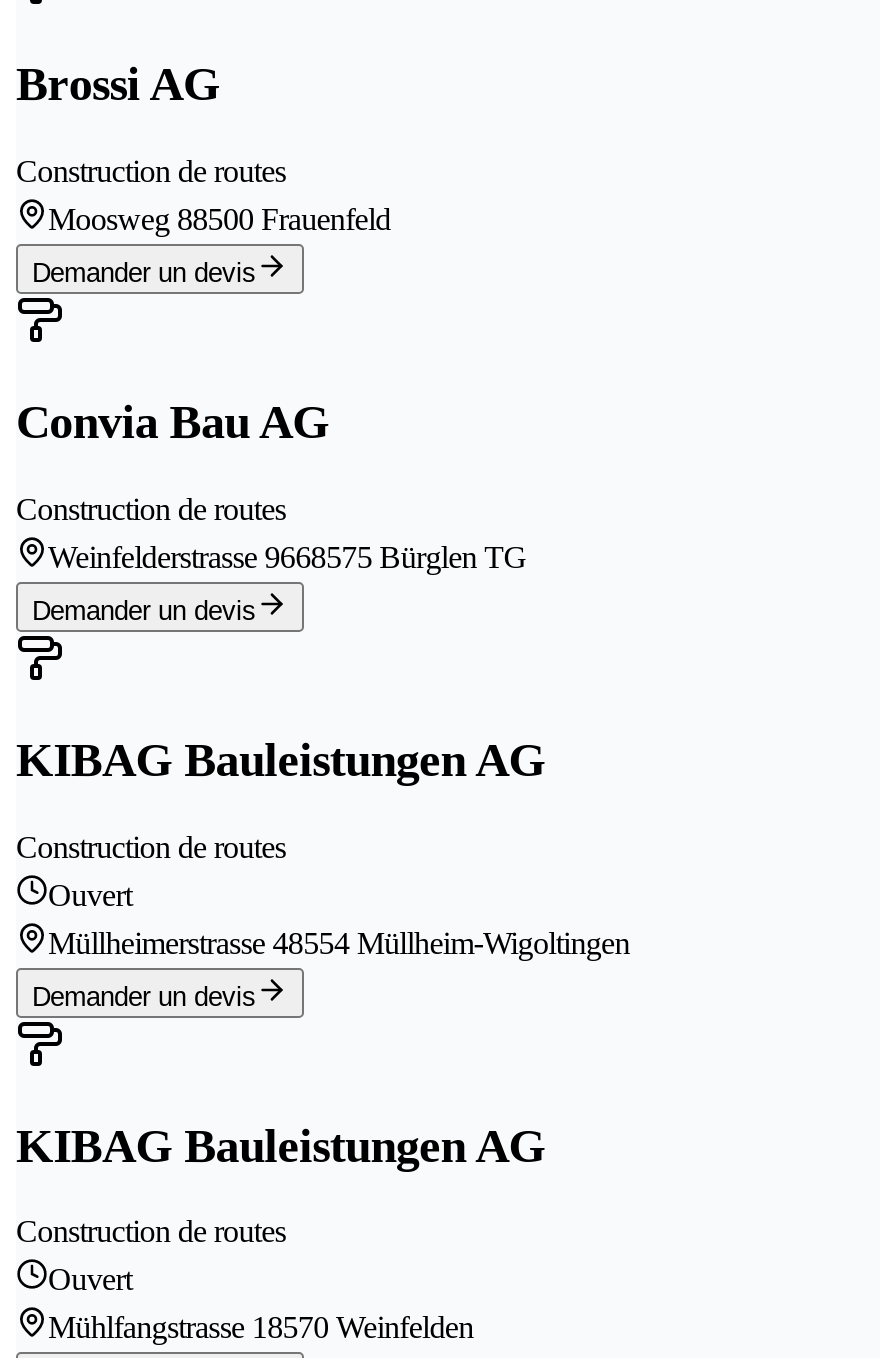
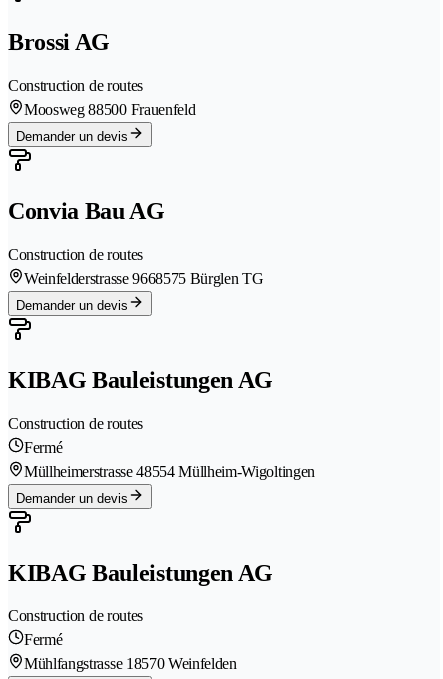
[48,877,132,911] Ouvert -> [24,439,62,456] Fermé
[48,1263,132,1297] Ouvert -> [24,631,62,648] Fermé

